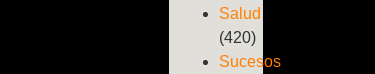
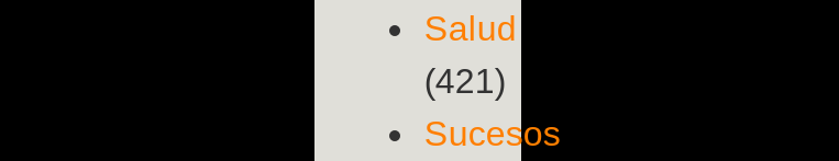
[219,29,256,46] (420) -> [424,62,506,100] (421)

